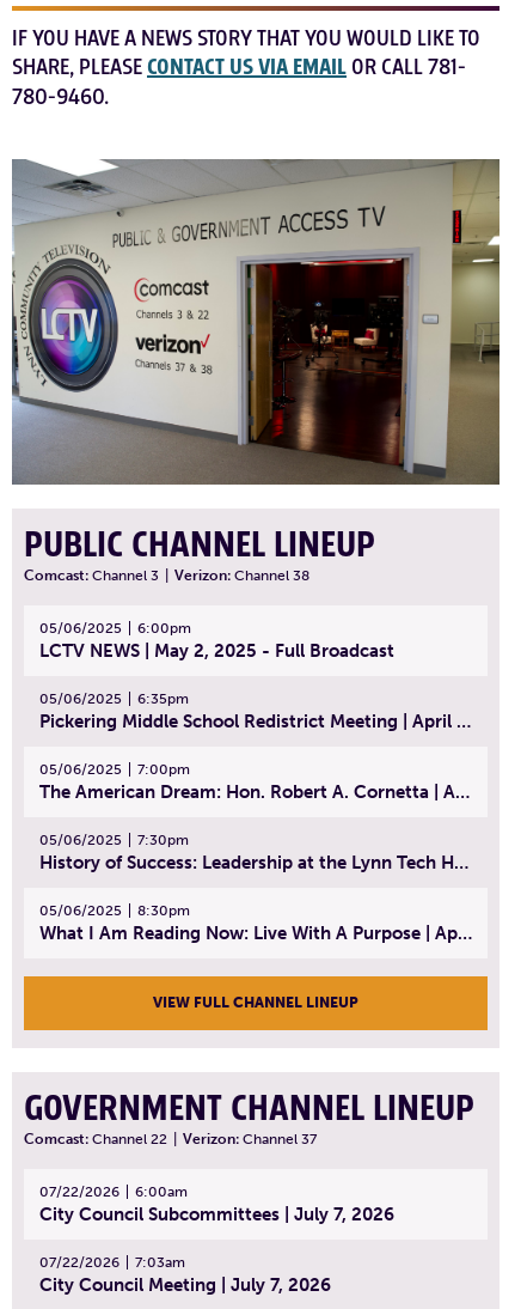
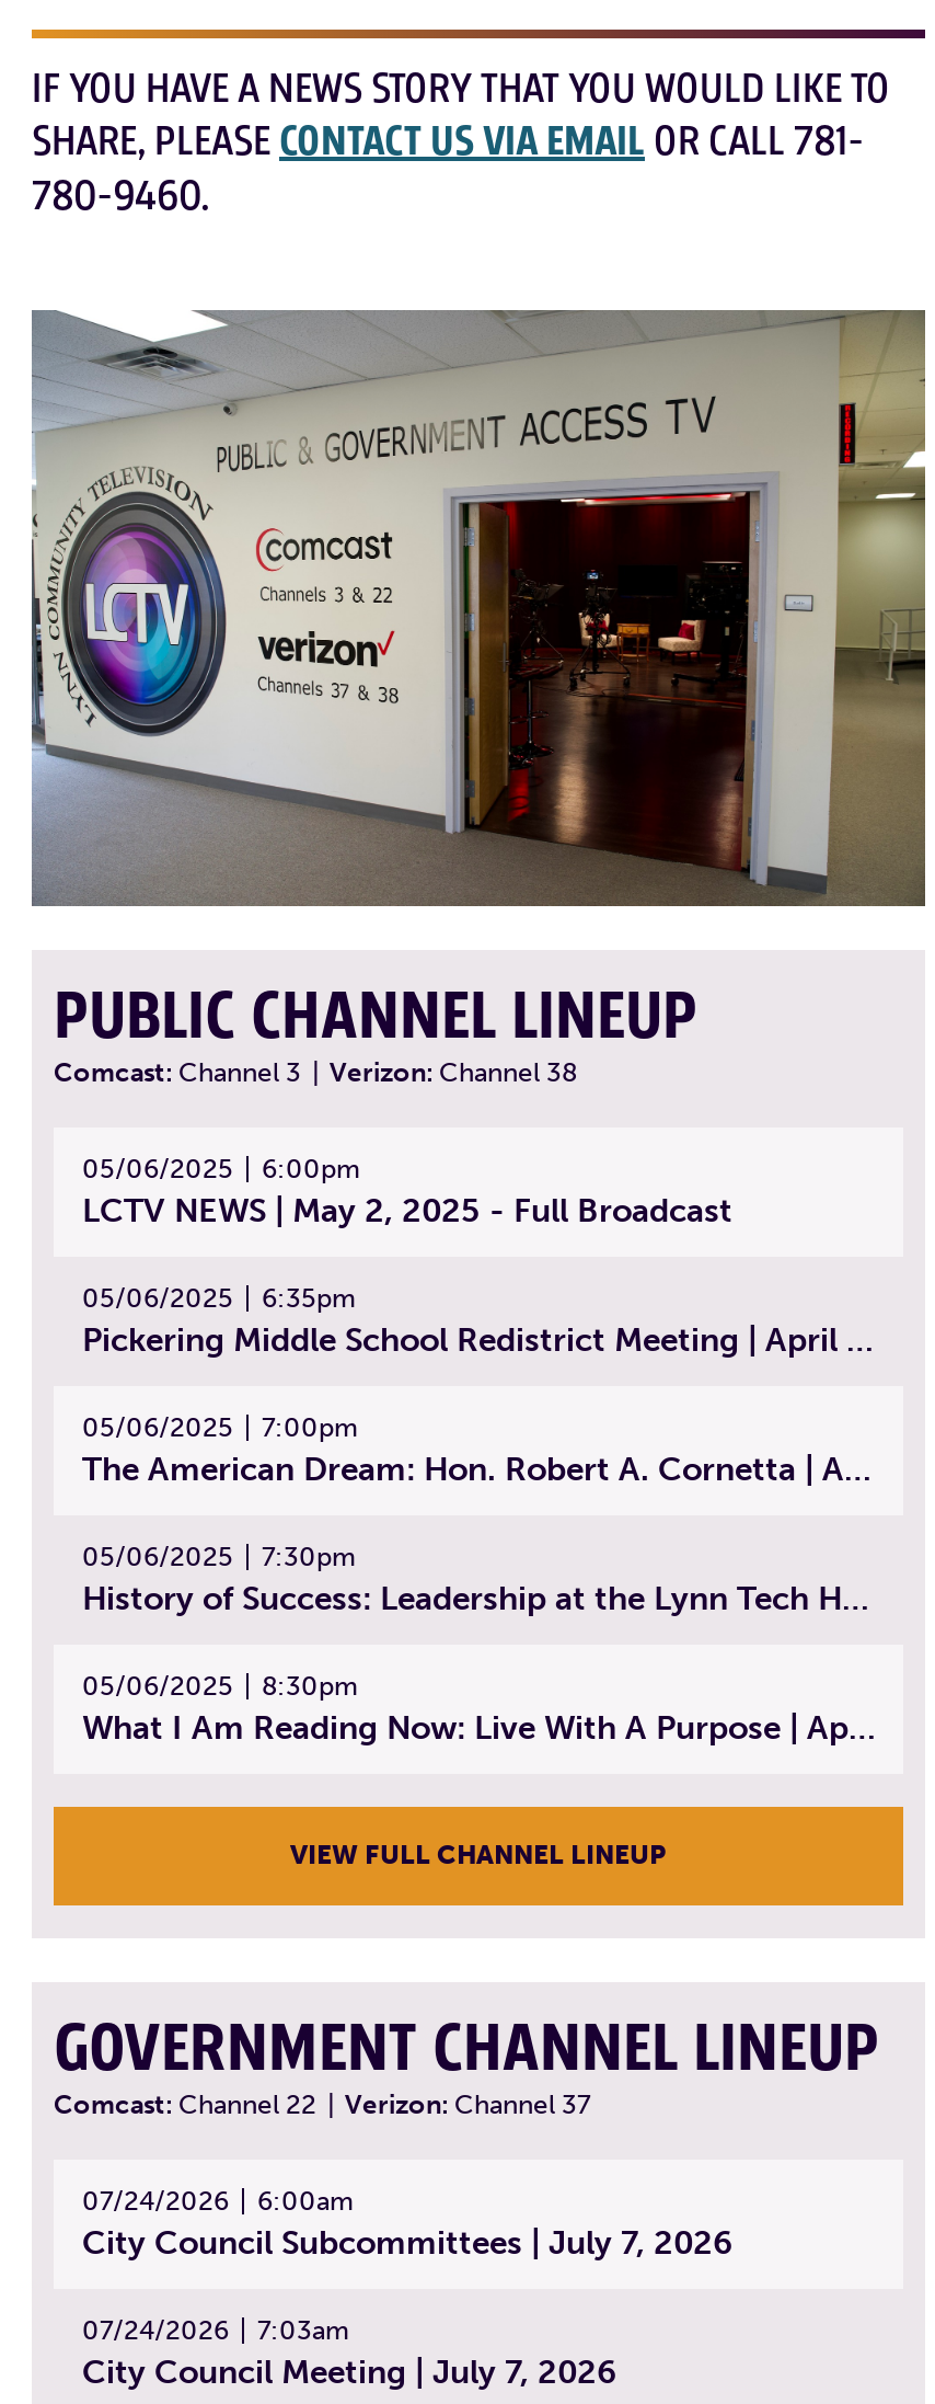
[39,1183,188,1200] 07/22/2026 6:00am -> [82,2186,354,2216] 07/24/2026 6:00am
[39,1254,185,1271] 07/22/2026 7:03am -> [82,2315,349,2346] 07/24/2026 7:03am

